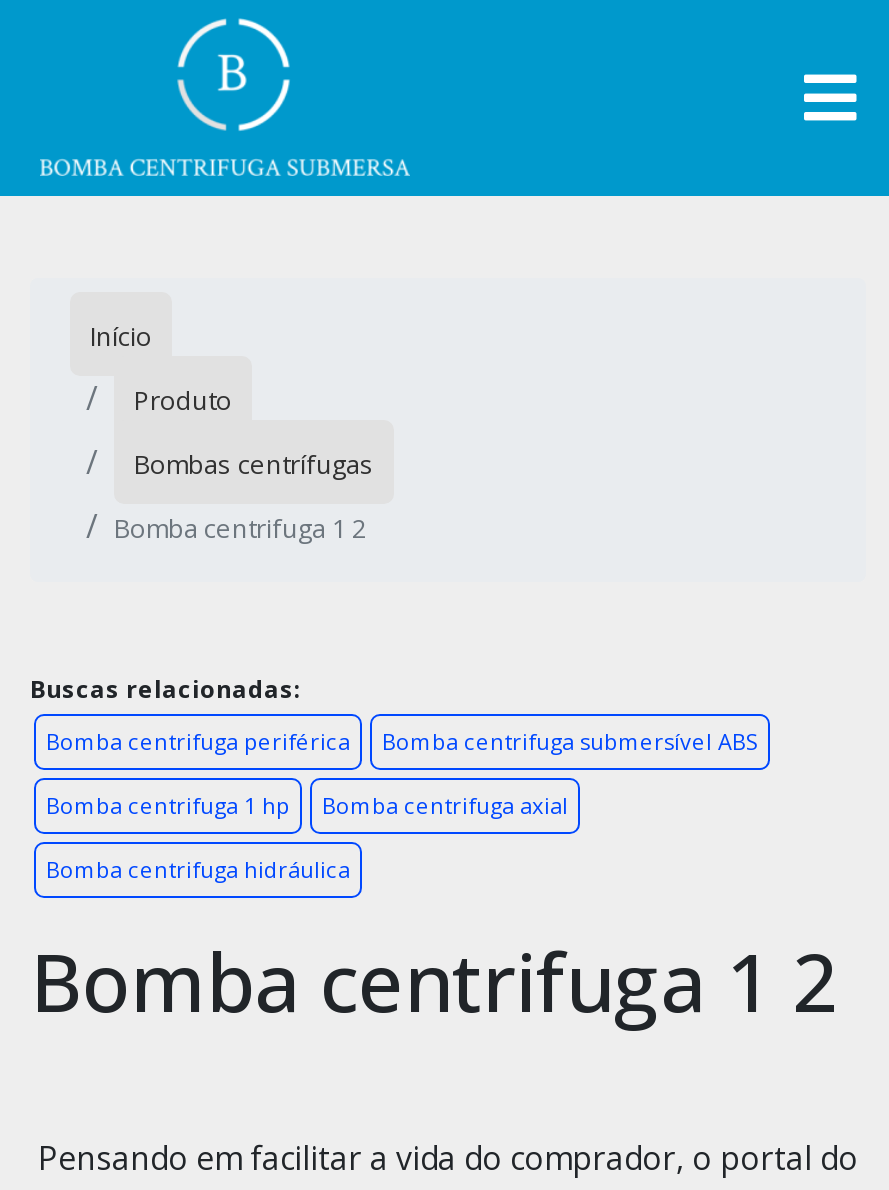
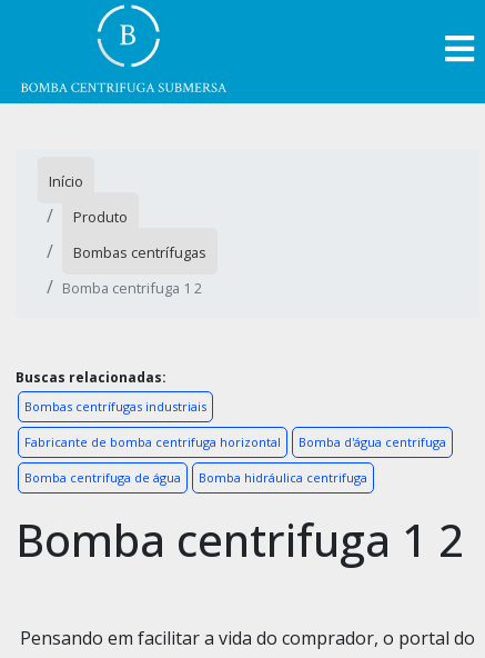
[46,726,758,756] Bomba centrifuga periférica | Bomba centrifuga submersível ABS -> [24,398,206,414] Bombas centrífugas industriais
[46,790,568,820] Bomba centrifuga 1 hp | Bomba centrifuga axial -> [24,433,446,450] Fabricante de bomba centrifuga horizontal | Bomba d'água centrifuga
[46,854,350,884] Bomba centrifuga hidráulica -> [24,469,367,485] Bomba centrifuga de água | Bomba hidráulica centrifuga

